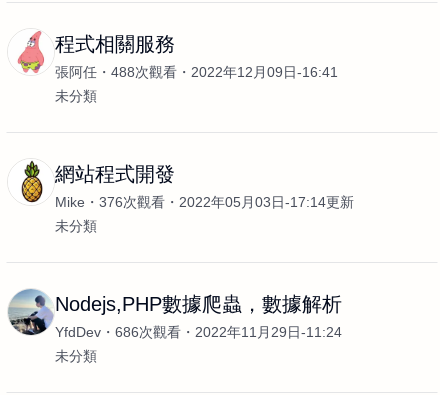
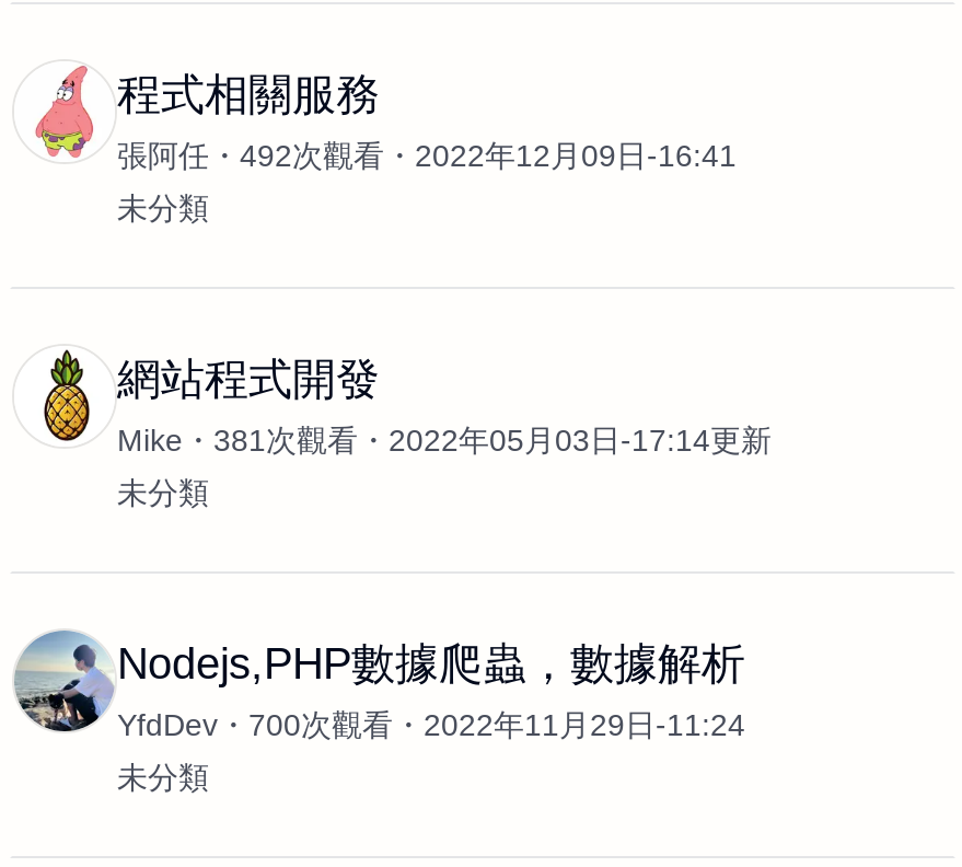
[55,64,338,80] 張阿任 488次觀看 2022年12月09日-16:41 -> [117,138,737,173] 張阿任 492次觀看 2022年12月09日-16:41
[55,194,354,210] Mike 376次觀看 2022年05月03日-17:14更新 -> [117,423,772,458] Mike 381次觀看 2022年05月03日-17:14更新
[55,324,342,340] YfdDev 686次觀看 2022年11月29日-11:24 -> [117,707,745,742] YfdDev 700次觀看 2022年11月29日-11:24

